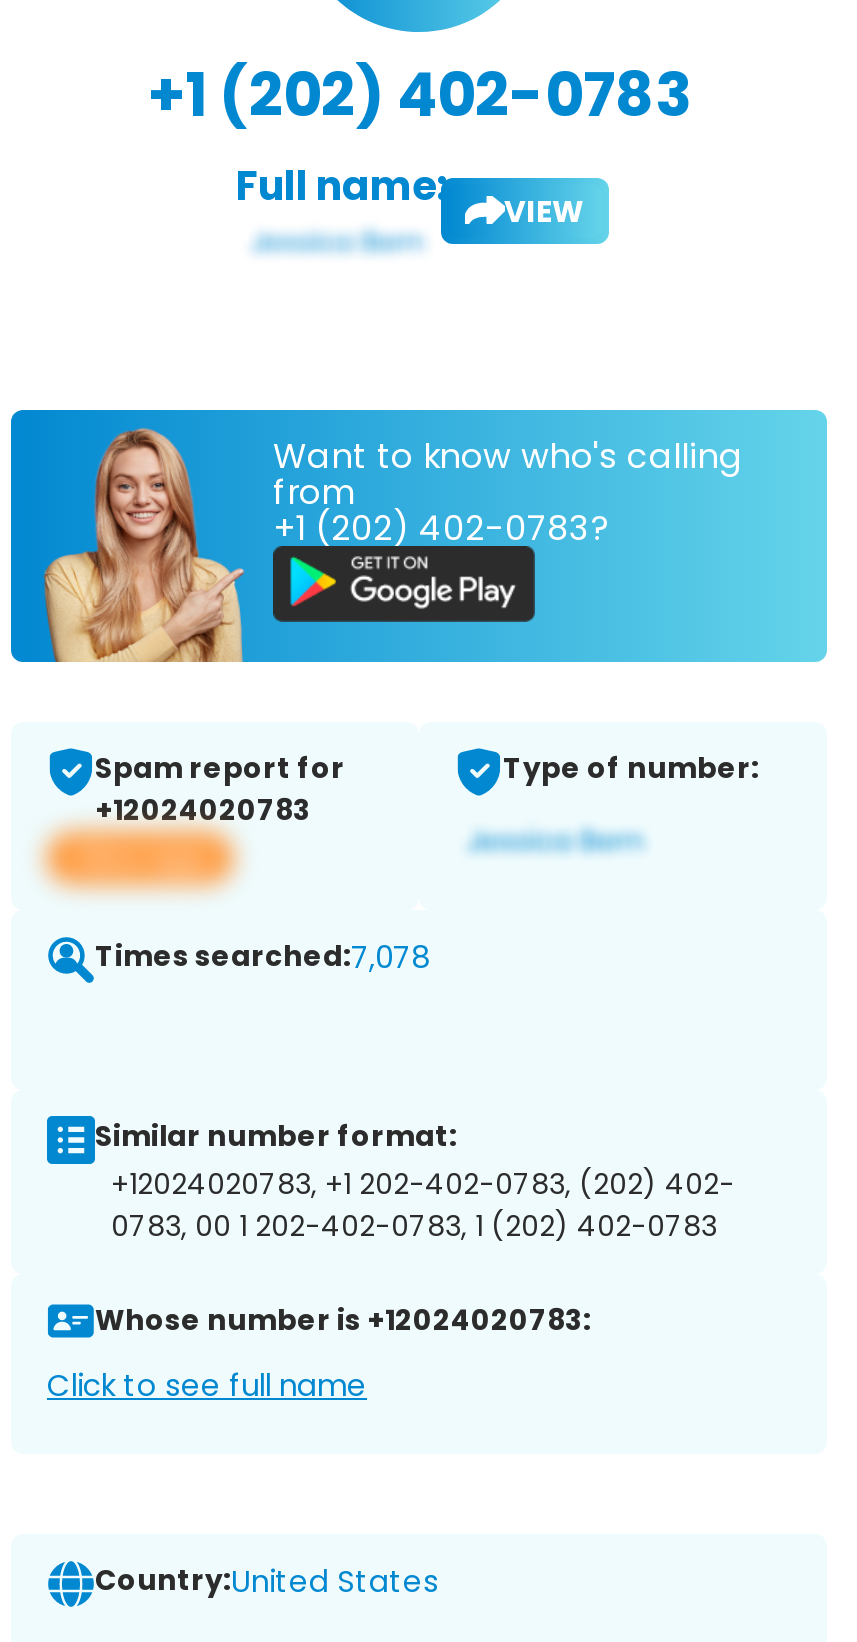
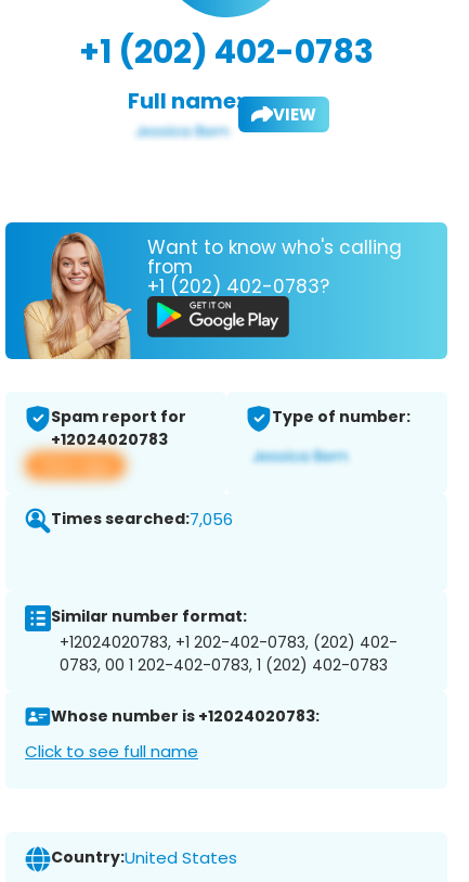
[95,936,429,978] Times searched:7,078 -> [51,508,233,531] Times searched:7,056

